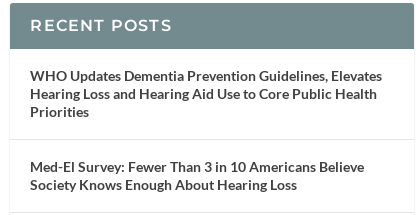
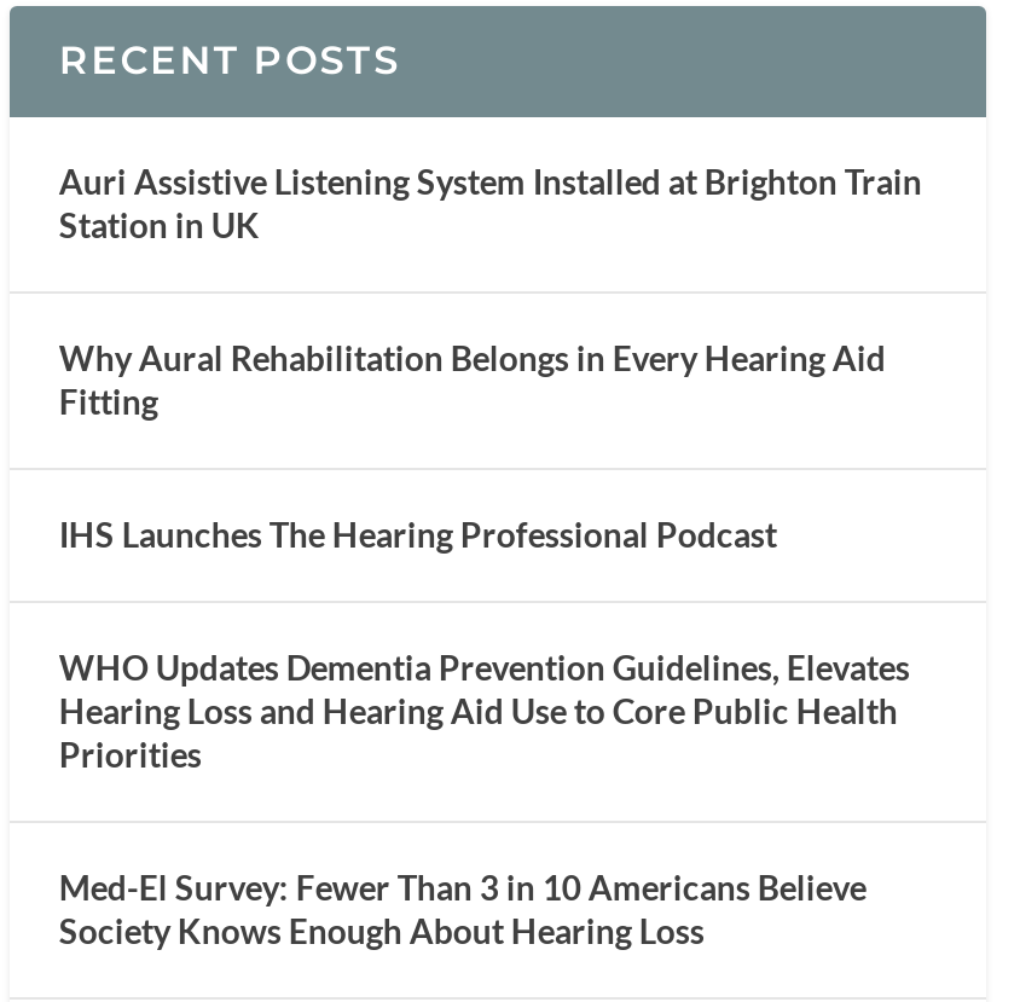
none -> [59,159,922,553] Auri Assistive Listening System Installed at Brighton Train | Station in UK | Why Aural Rehabilitation Belongs in Every Hearing Aid | Fitting | IHS Launches The Hearing Professional Podcast

